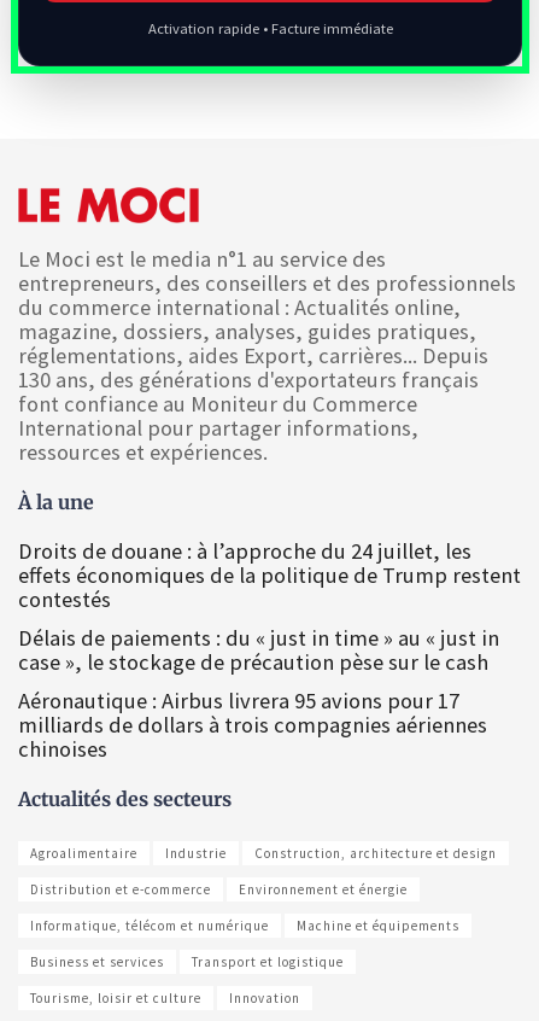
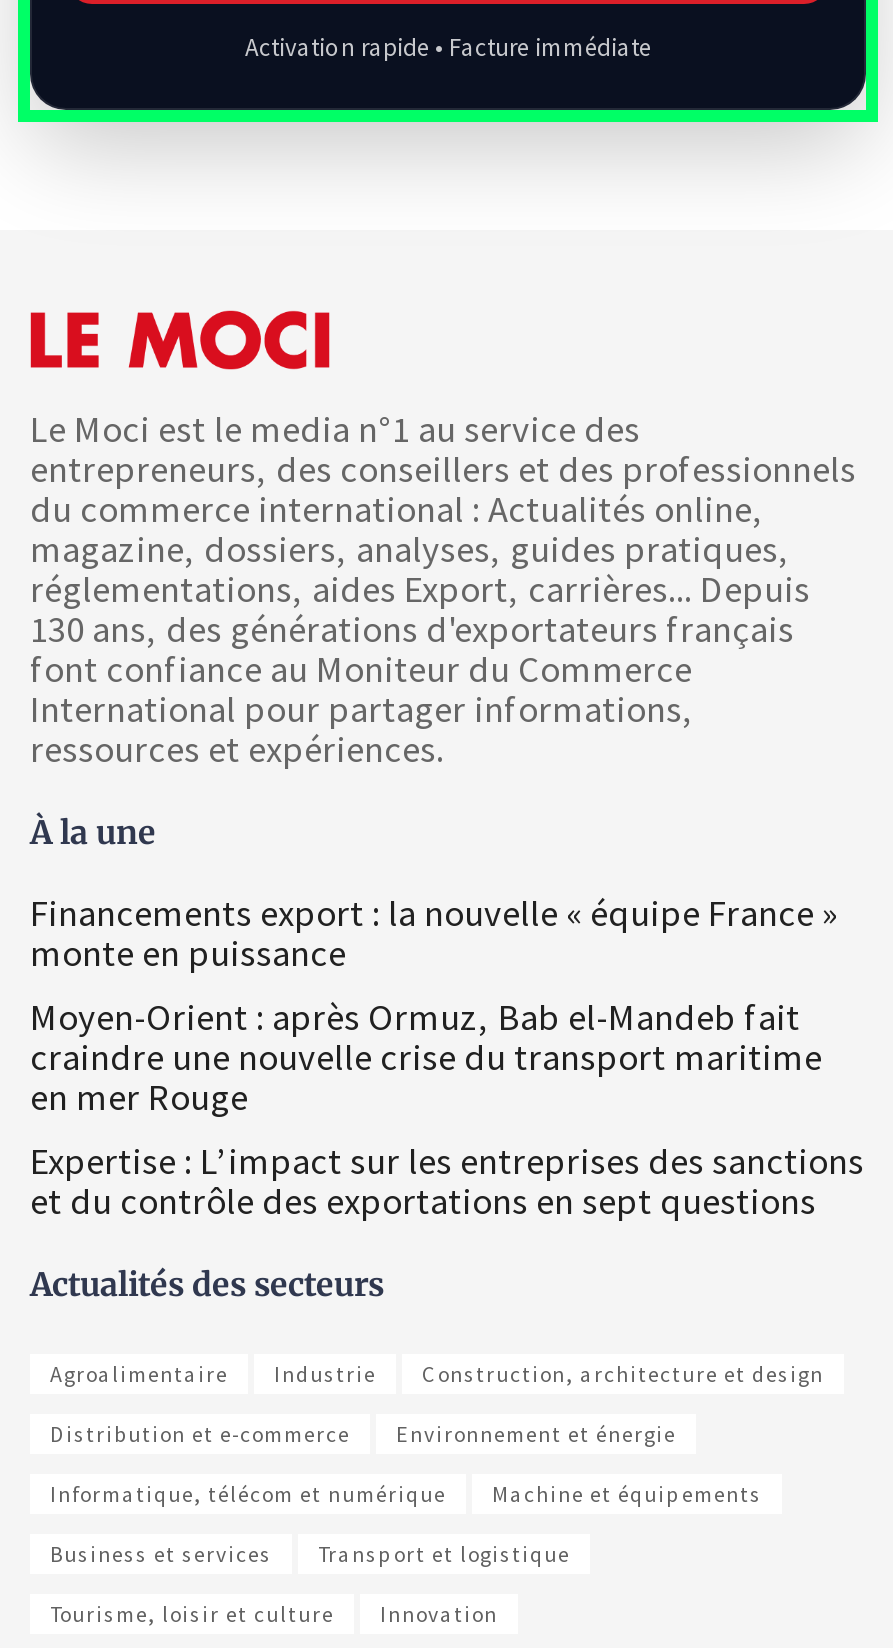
[18,537,521,763] Droits de douane : à l’approche du 24 juillet, les | effets économiques de la politique de Trump restent | contestés | Délais de paiements : du « just in time » au « just in | case », le stockage de précaution pèse sur le cash | Aéronautique : Airbus livrera 95 avions pour 17 | milliards de dollars à trois compagnies aériennes | chinoises -> [30,890,864,1224] Financements export : la nouvelle « équipe France » | monte en puissance | Moyen-Orient : après Ormuz, Bab el-Mandeb fait | craindre une nouvelle crise du transport maritime | en mer Rouge | Expertise : L’impact sur les entreprises des sanctions | et du contrôle des exportations en sept questions

